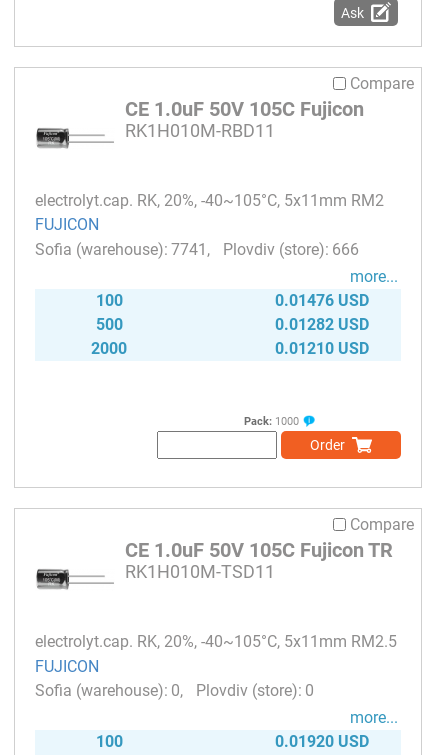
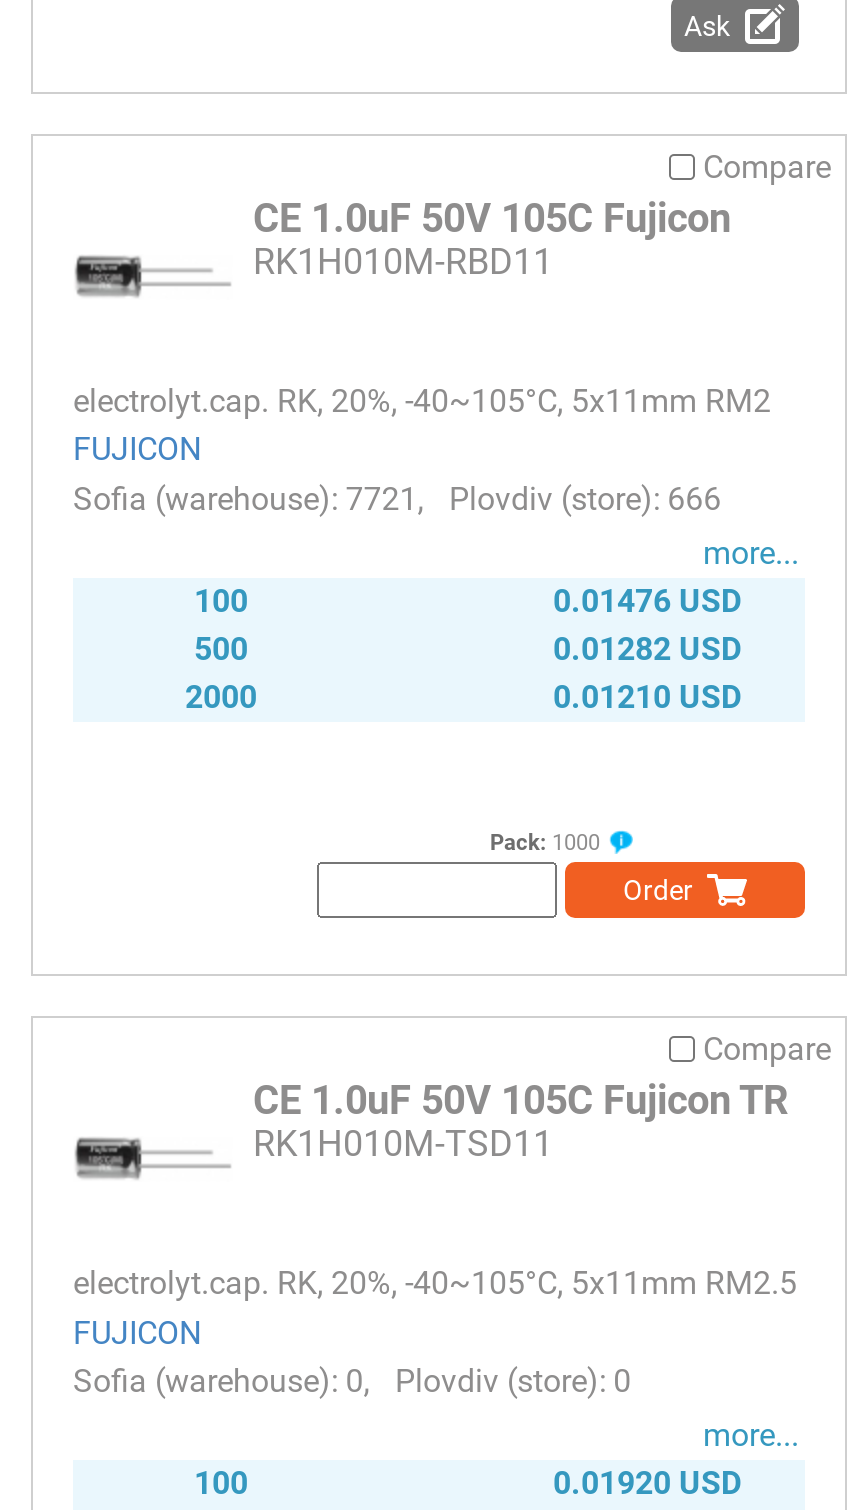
[171,240,207,259] 7741 -> [345,480,417,518] 7721

